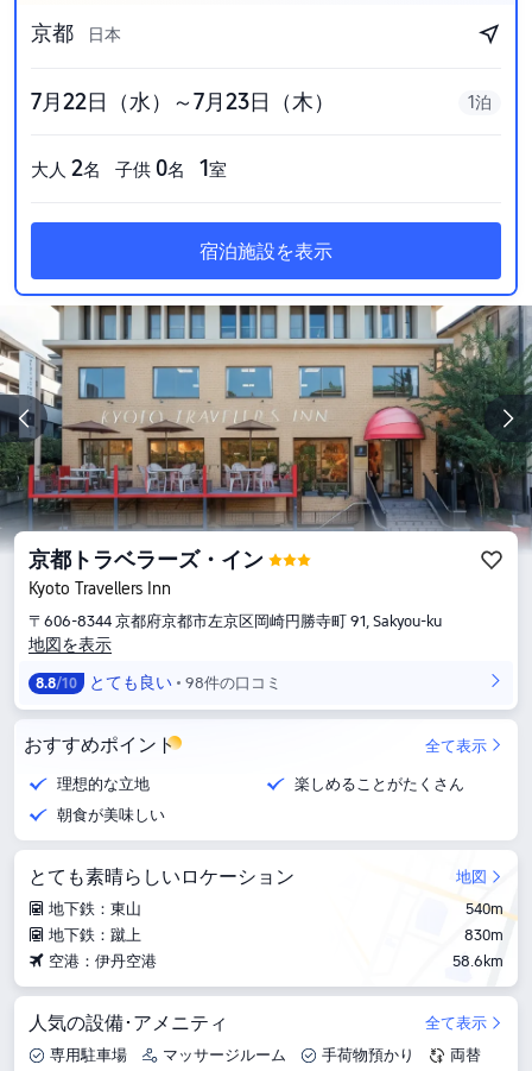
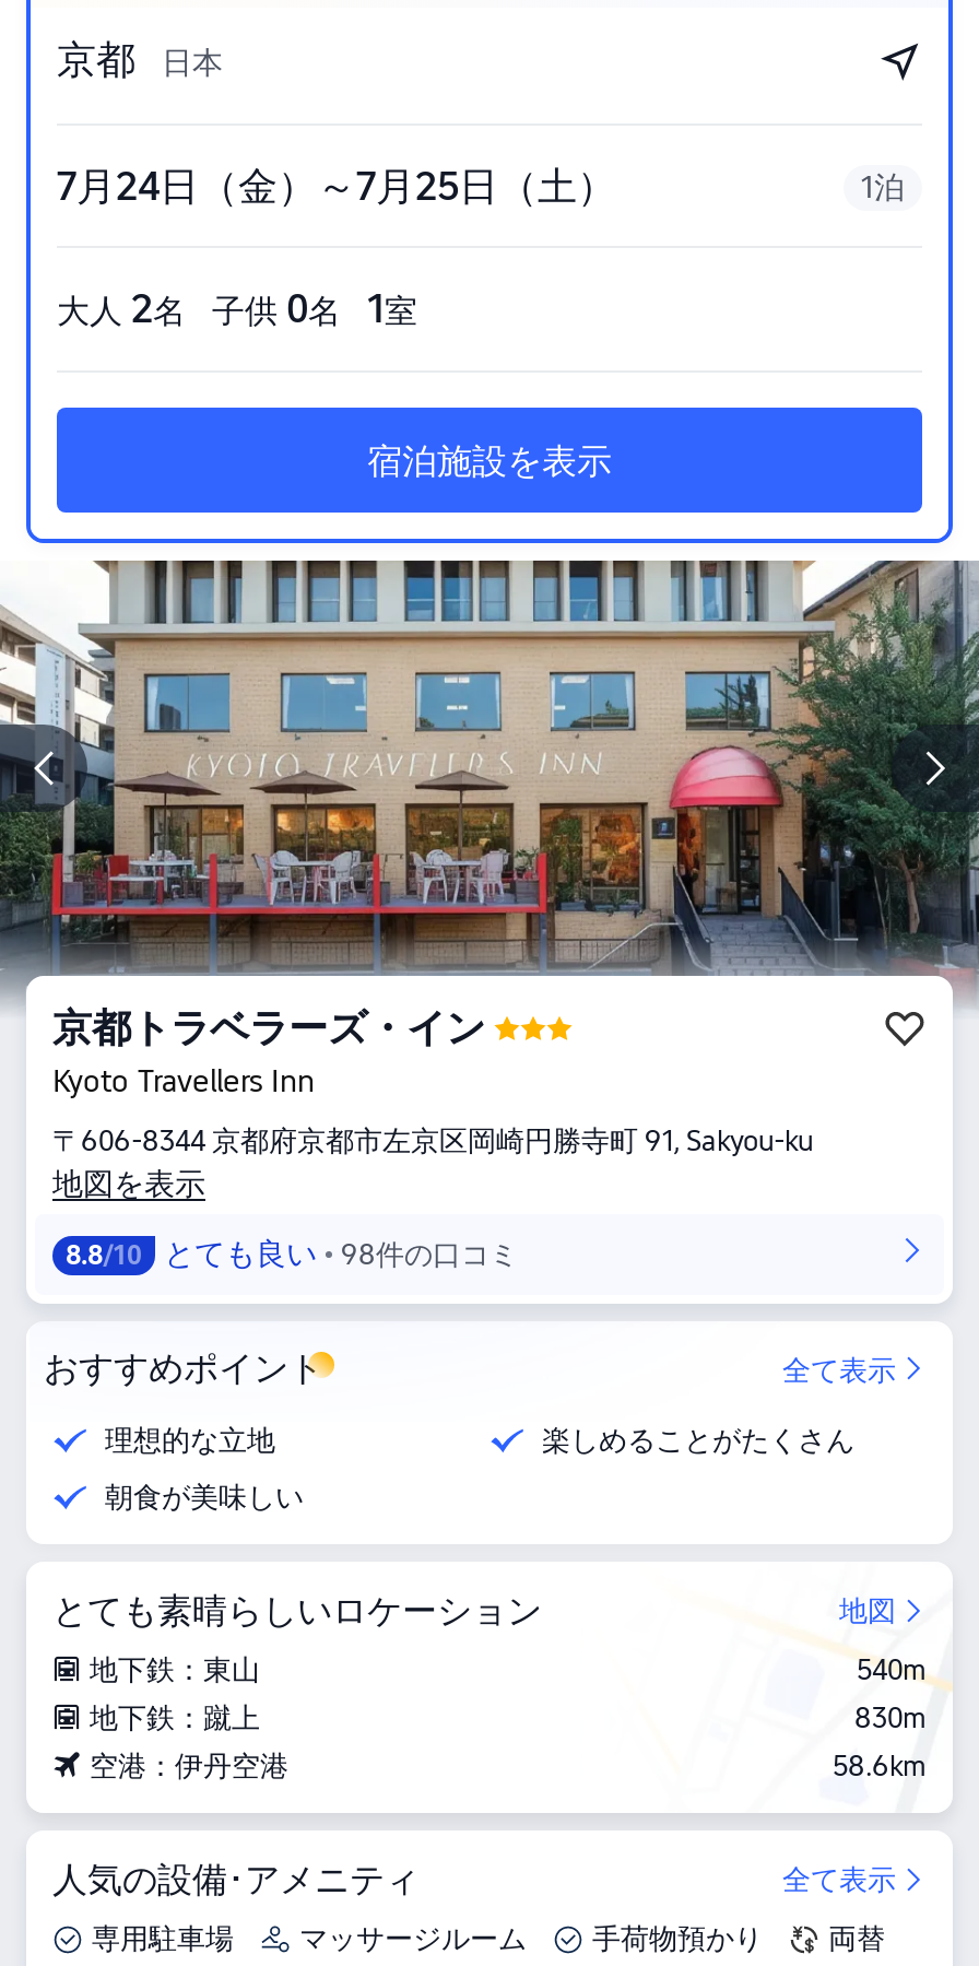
[31,89,335,114] 7月22日（水）～7月23日（木） -> [57,163,616,209] 7月24日（金）～7月25日（土）

